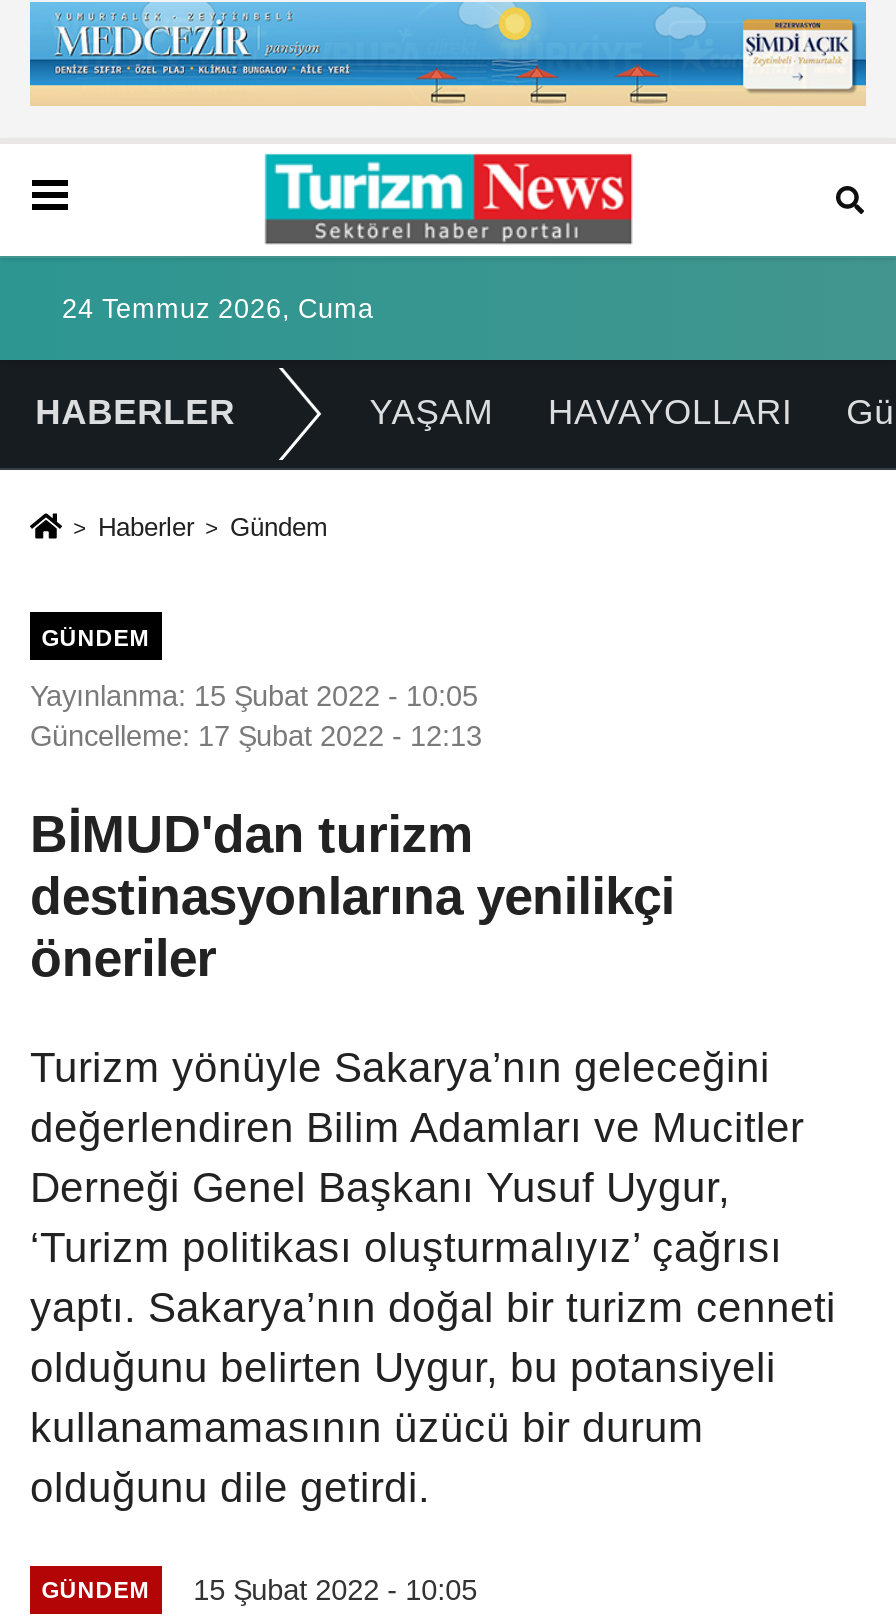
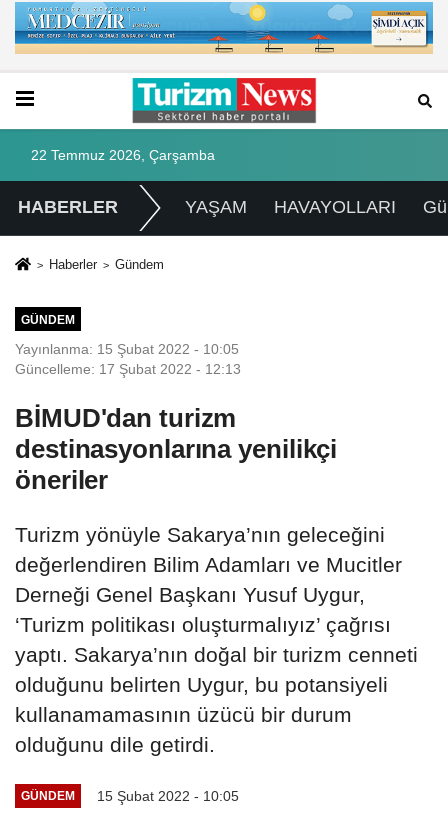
[62,294,374,324] 24 Temmuz 2026, Cuma -> [31,148,215,163] 22 Temmuz 2026, Çarşamba

